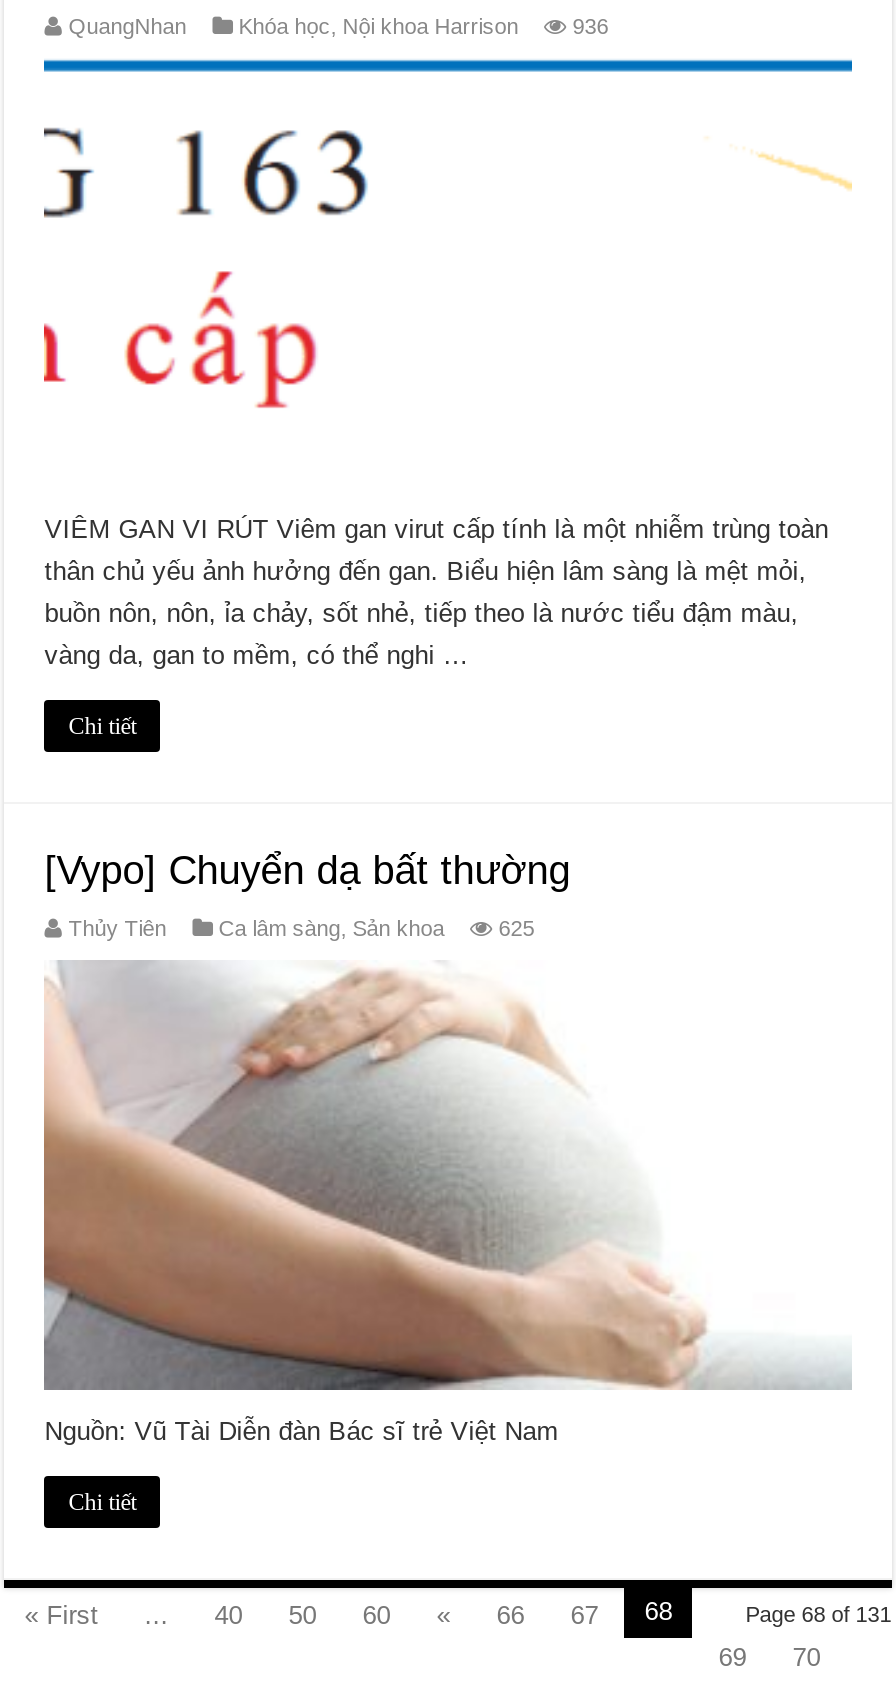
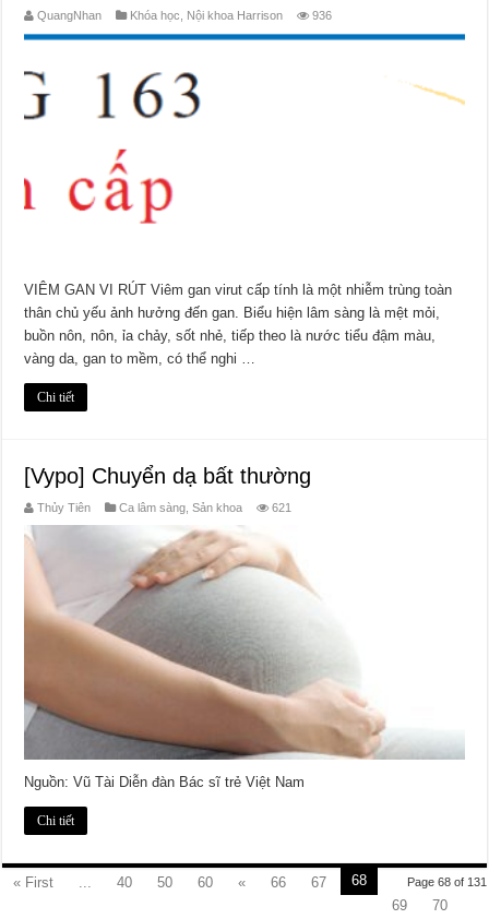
[498,916,534,940] 625 -> [272,501,292,514] 621

